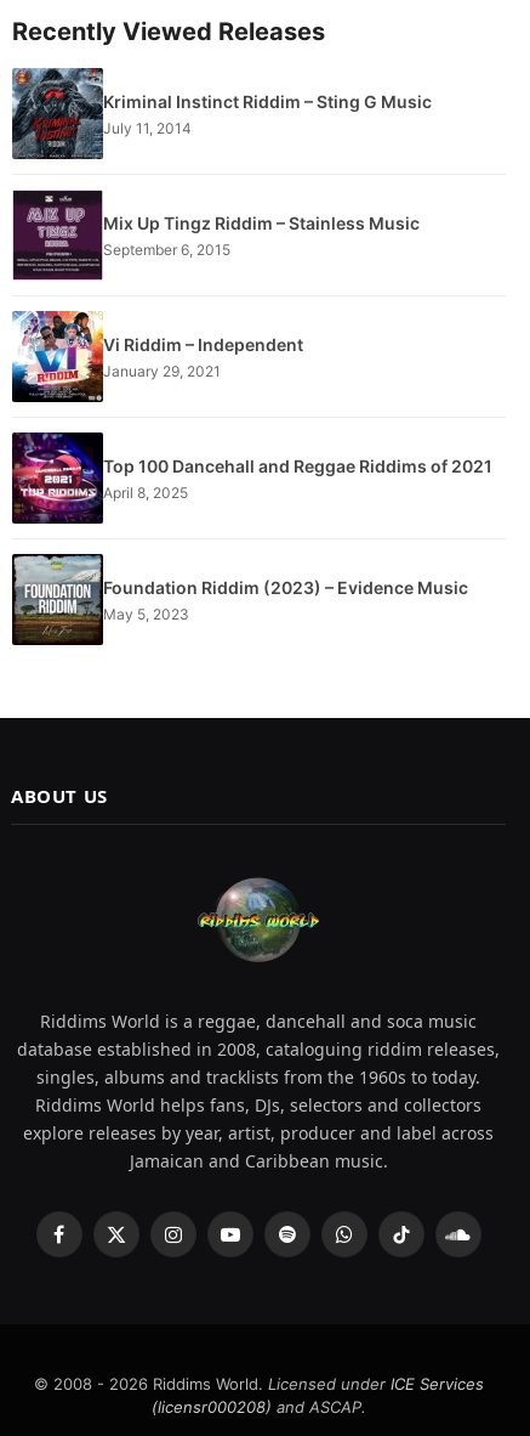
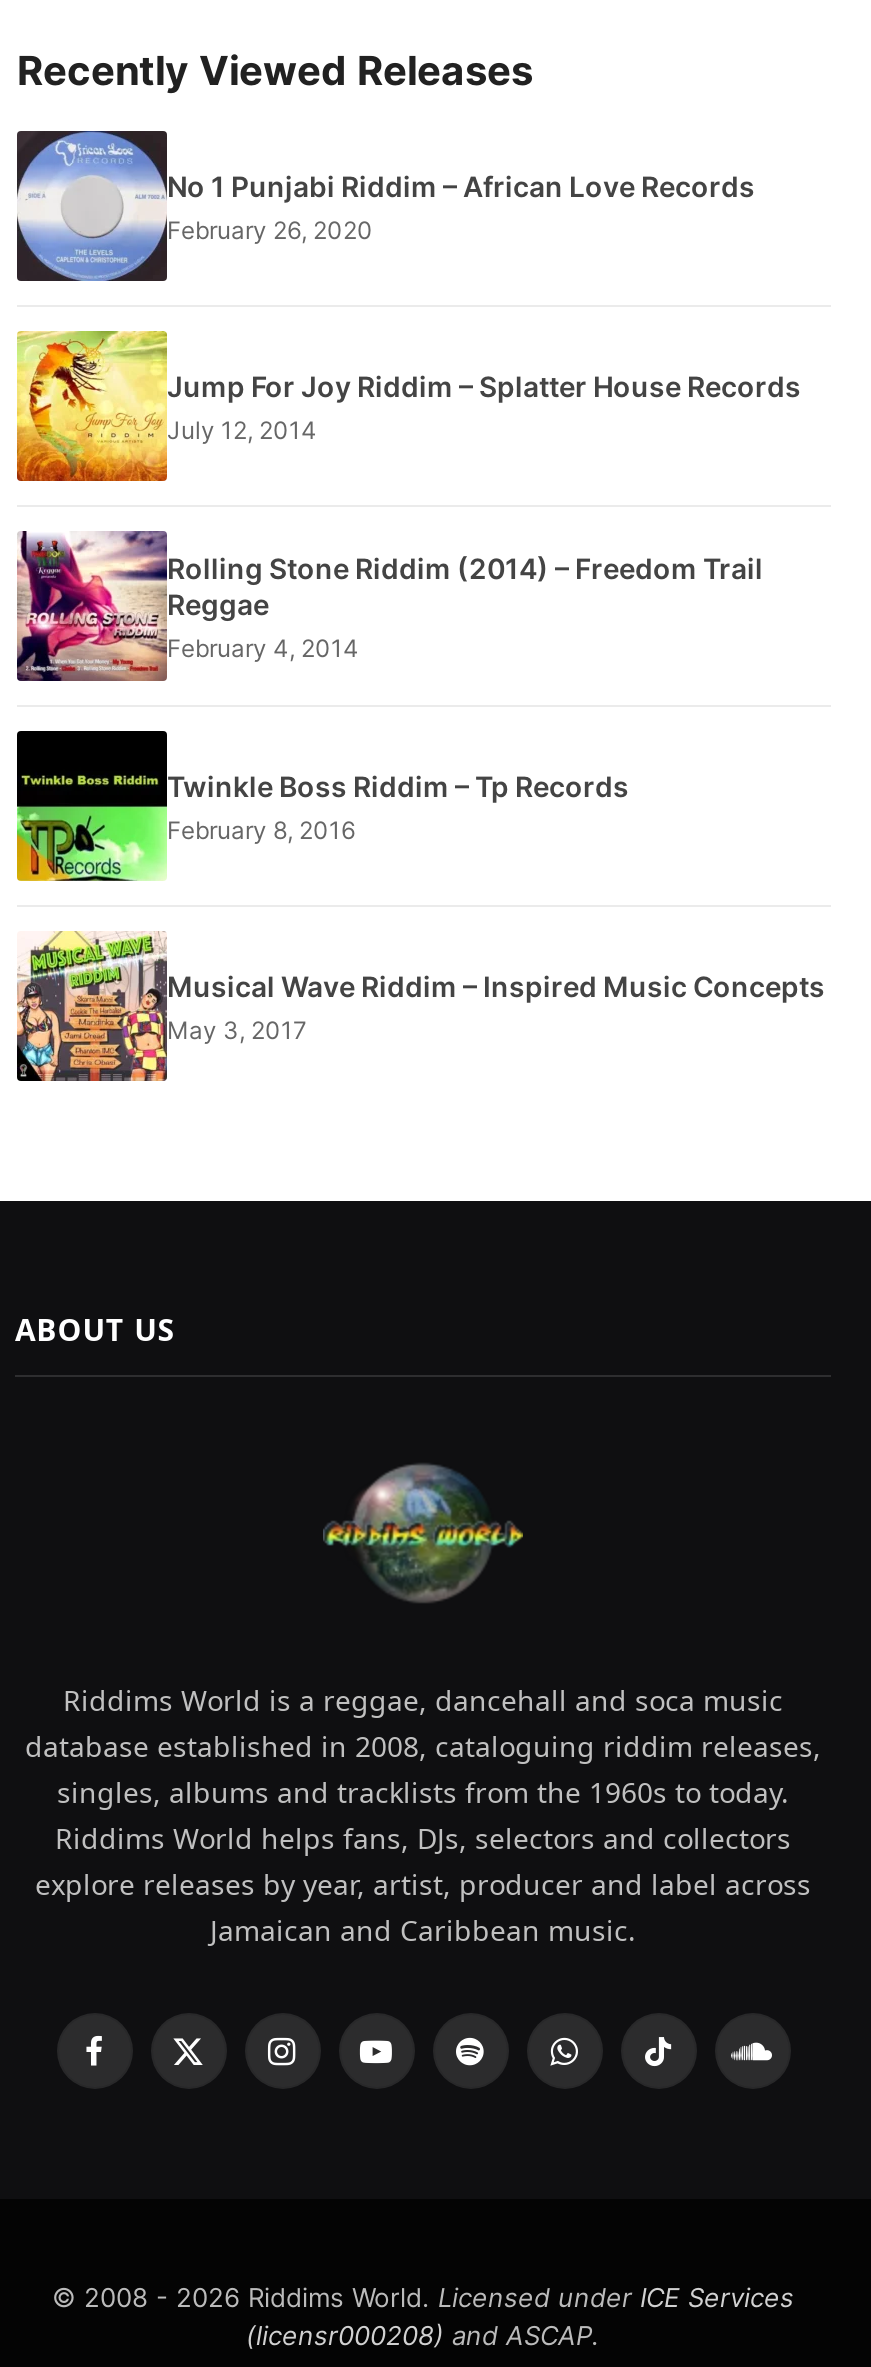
[11,67,432,160] [image] | Kriminal Instinct Riddim – Sting G Music | July 11, 2014 -> [15,129,755,283] [image] | No 1 Punjabi Riddim – African Love Records | February 26, 2020
[12,190,420,281] [image] | Mix Up Tingz Riddim – Stainless Music | September 6, 2015 -> [15,329,801,483] [image] | Jump For Joy Riddim – Splatter House Records | July 12, 2014
[11,310,303,403] [image] | Vi Riddim – Independent | January 29, 2021 -> [15,531,763,683] [image] | Rolling Stone Riddim (2014) – Freedom Trail | Reggae | February 4, 2014
[11,431,492,525] [image] | Top 100 Dancehall and Reggae Riddims of 2021 | April 8, 2025 -> [15,729,629,883] [image] | Twinkle Boss Riddim – Tp Records | February 8, 2016
[11,553,468,646] [image] | Foundation Riddim (2023) – Evidence Music | May 5, 2023 -> [15,931,825,1083] [image] | Musical Wave Riddim – Inspired Music Concepts | May 3, 2017

